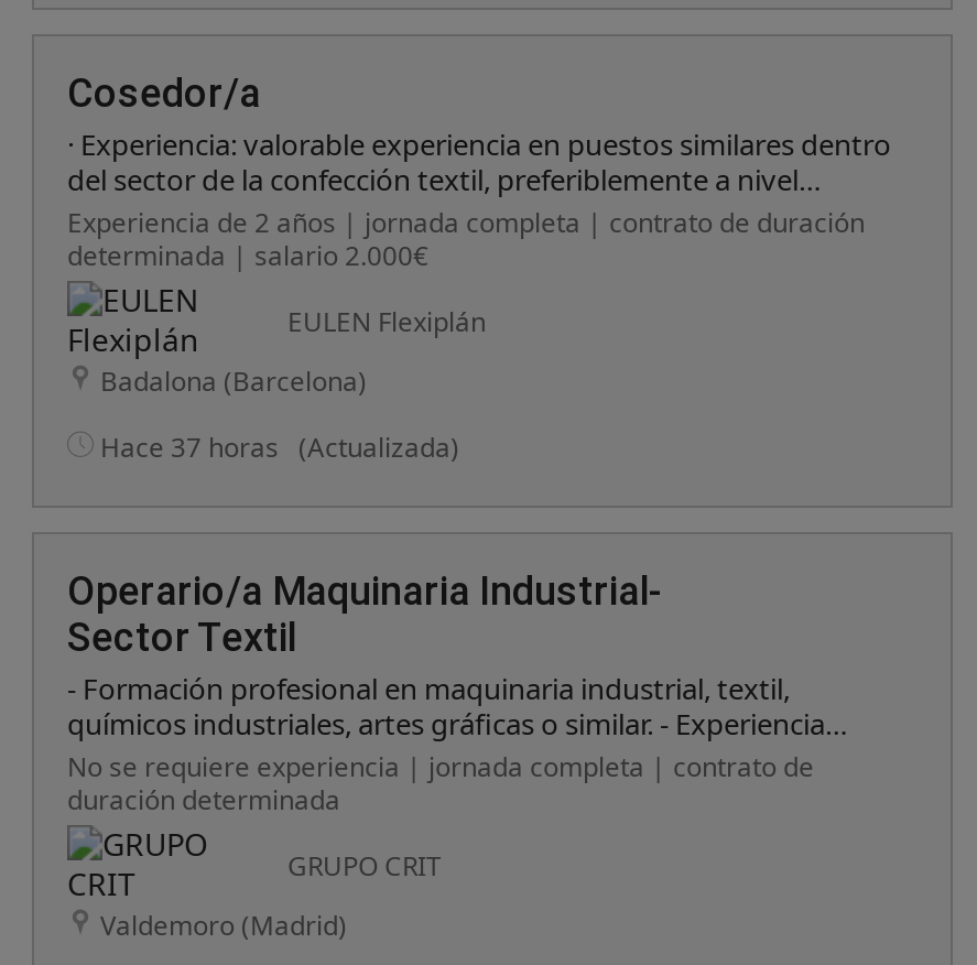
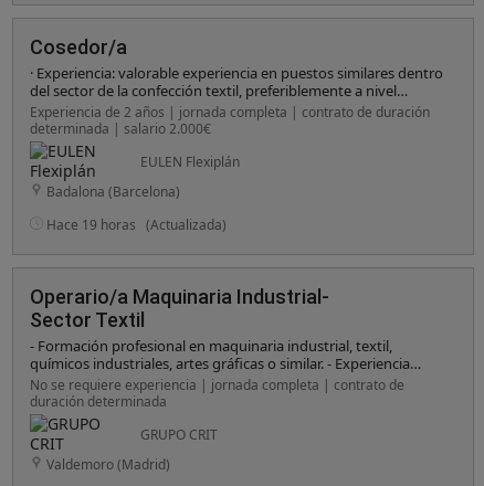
[100,429,459,466] Hace 37 horas (Actualizada) -> [46,215,227,234] Hace 19 horas (Actualizada)

